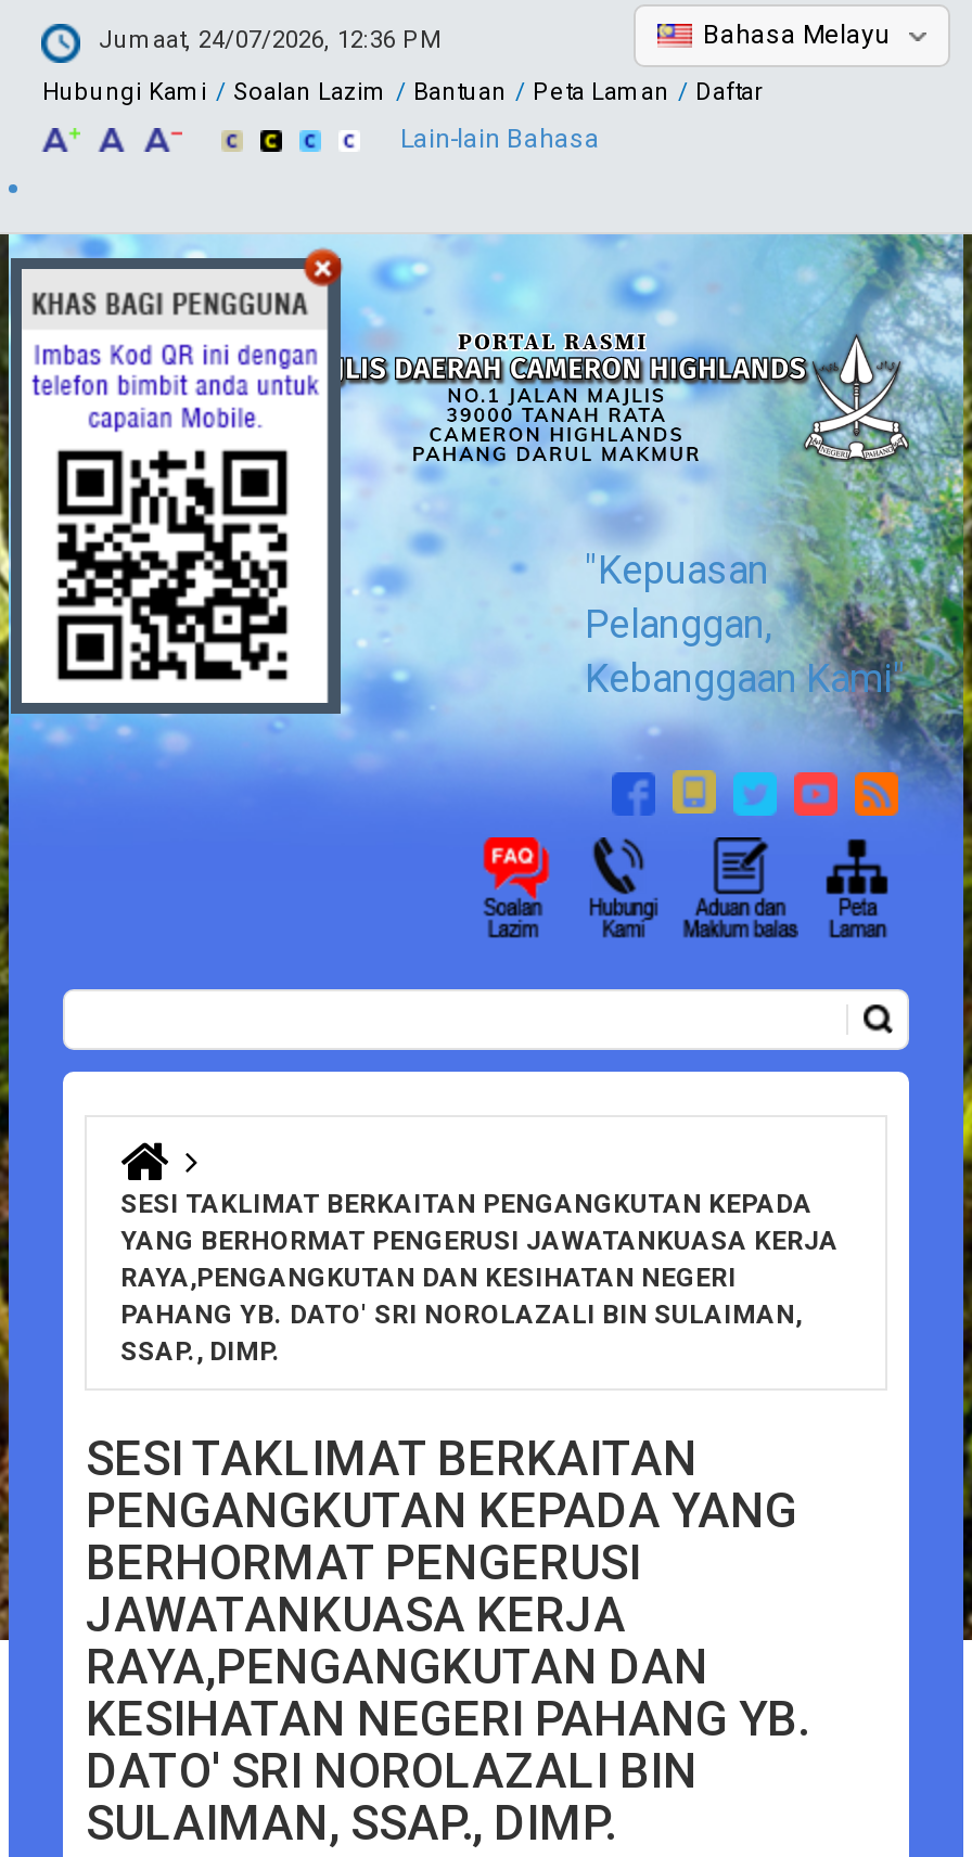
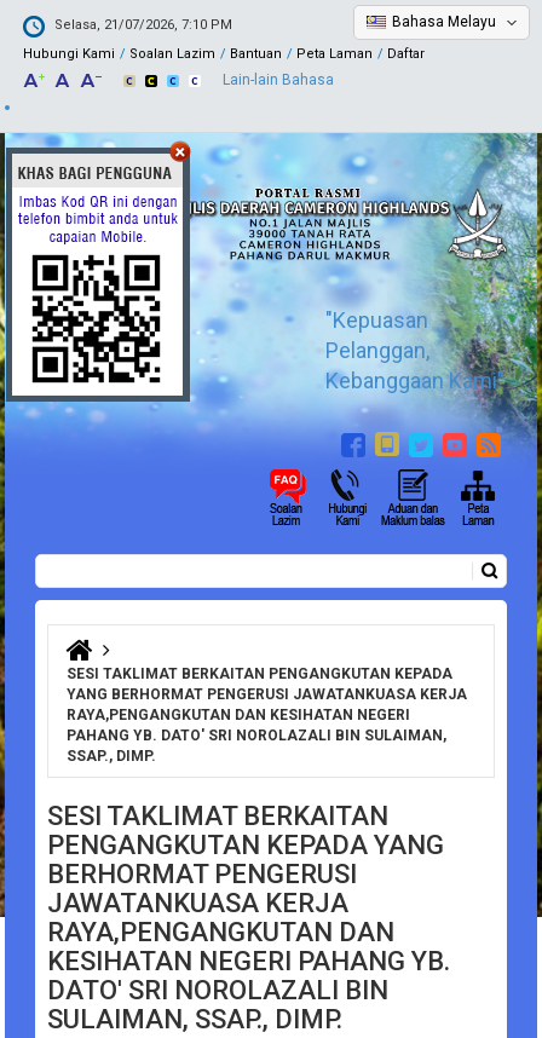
[99,27,442,55] Jumaat, 24/07/2026, 12:36 PM -> [55,17,233,33] Selasa, 21/07/2026, 7:10 PM

